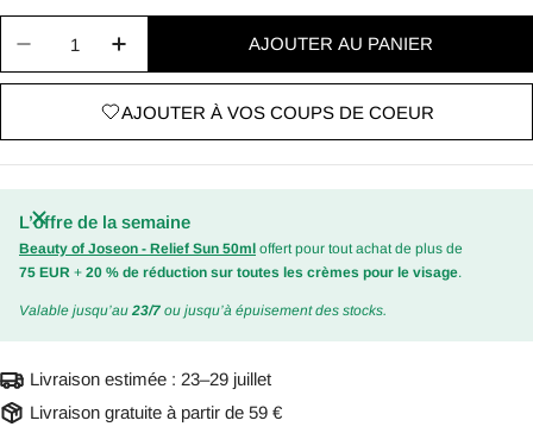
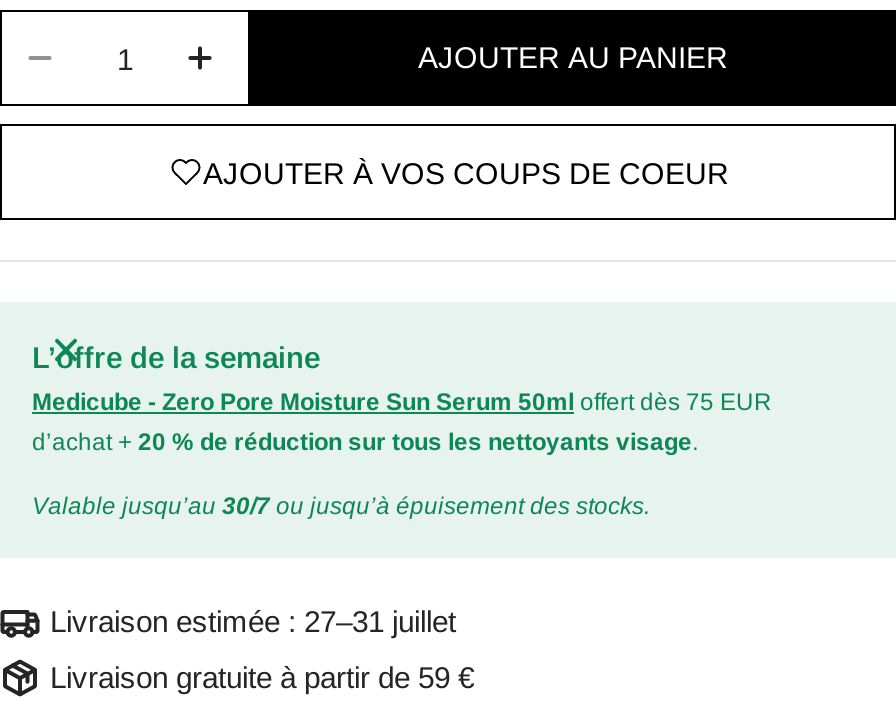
[19,241,463,281] Beauty of Joseon - Relief Sun 50ml offert pour tout achat de plus de | 75 EUR + 20 % de réduction sur toutes les crèmes pour le visage. -> [32,389,772,457] Medicube - Zero Pore Moisture Sun Serum 50ml offert dès 75 EUR | d’achat + 20 % de réduction sur tous les nettoyants visage.
[19,303,387,319] Valable jusqu’au 23/7 ou jusqu’à épuisement des stocks. -> [32,493,650,521] Valable jusqu’au 30/7 ou jusqu’à épuisement des stocks.
[30,369,271,389] Livraison estimée : 23–29 juillet -> [50,605,456,639] Livraison estimée : 27–31 juillet

